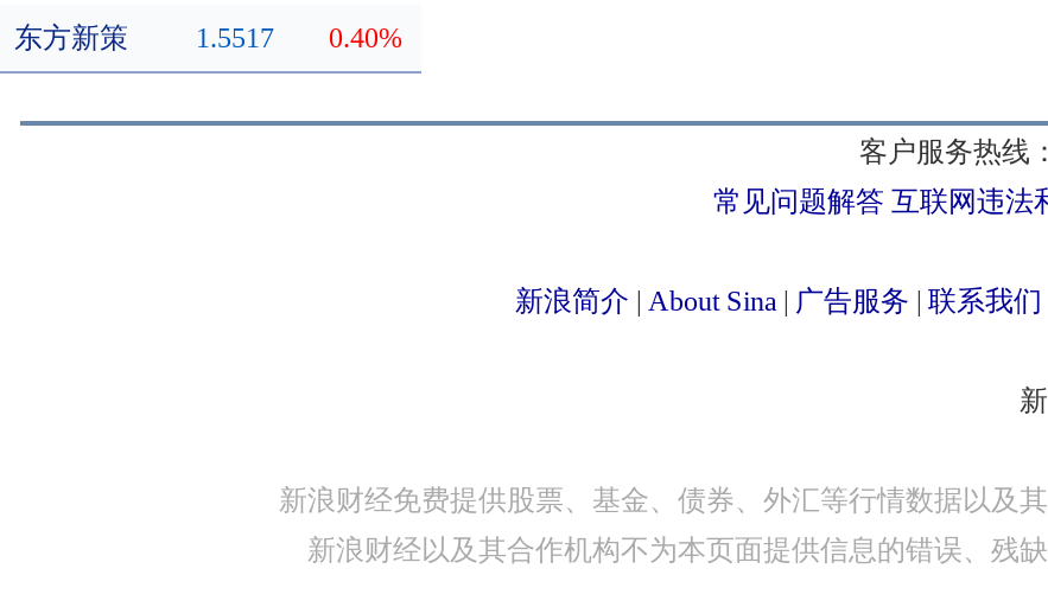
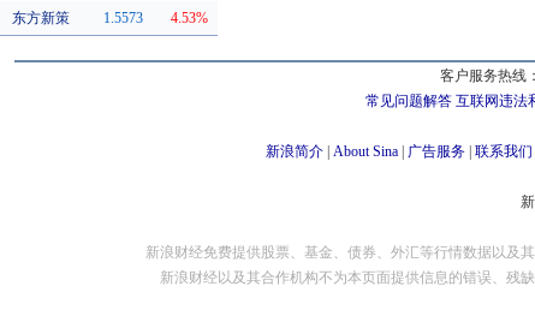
[196,21,274,55] 1.5517 -> [103,10,143,26] 1.5573
[329,21,402,55] 0.40% -> [171,10,208,26] 4.53%

